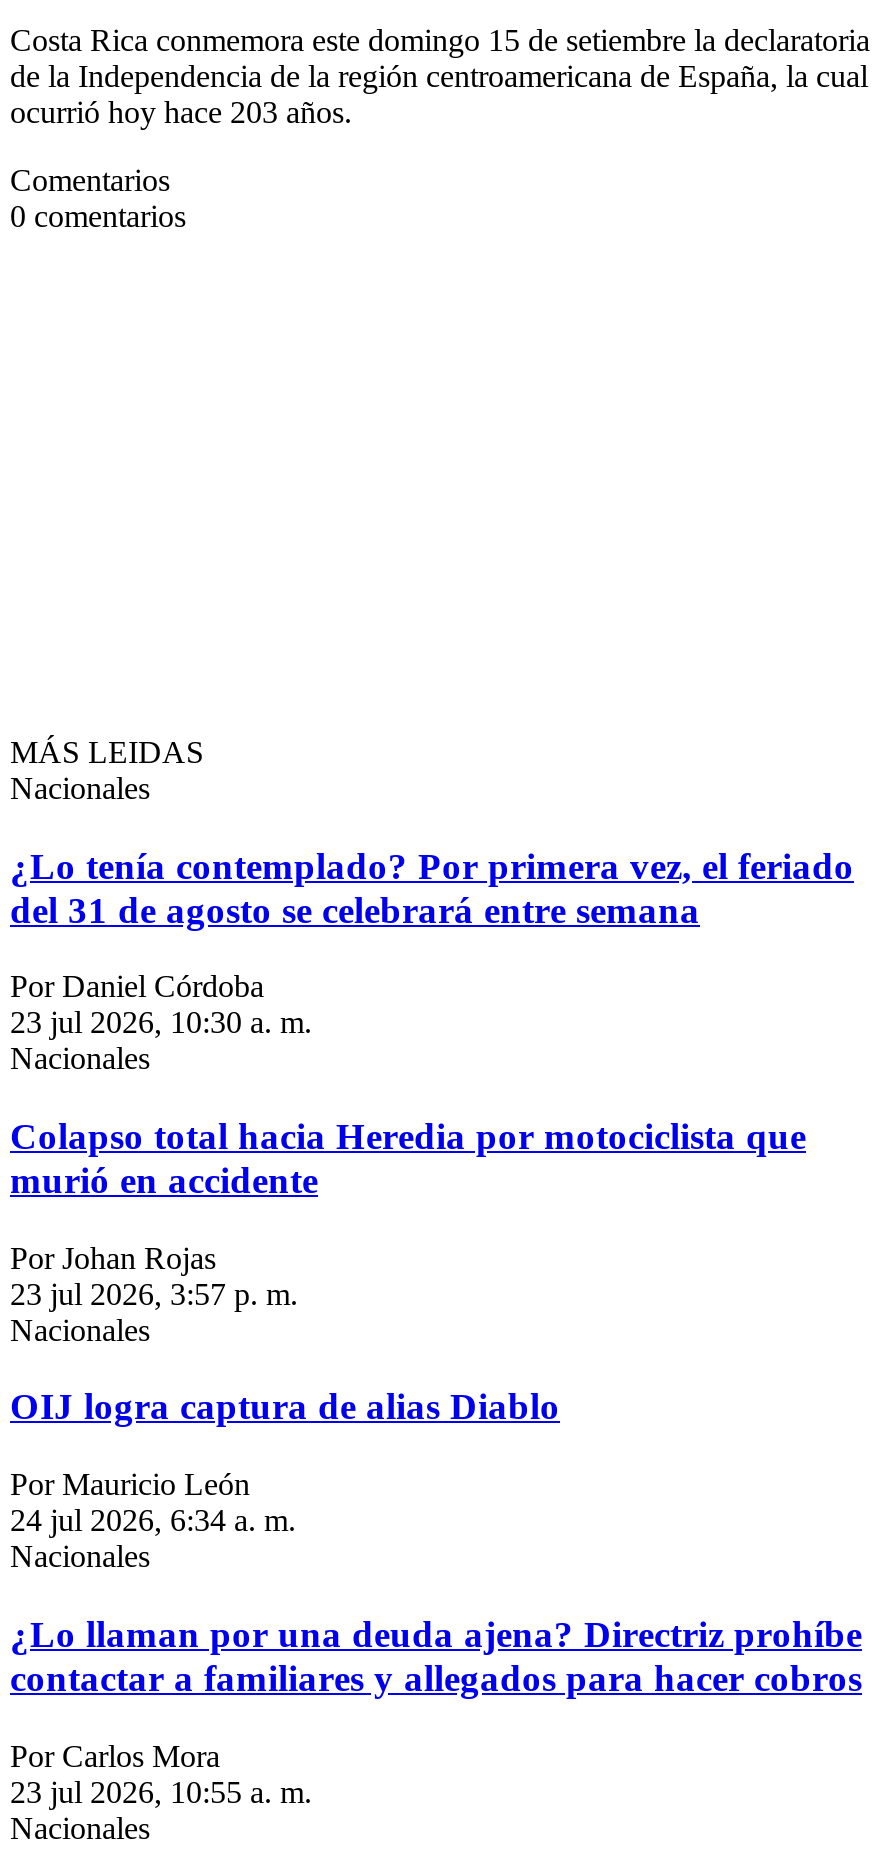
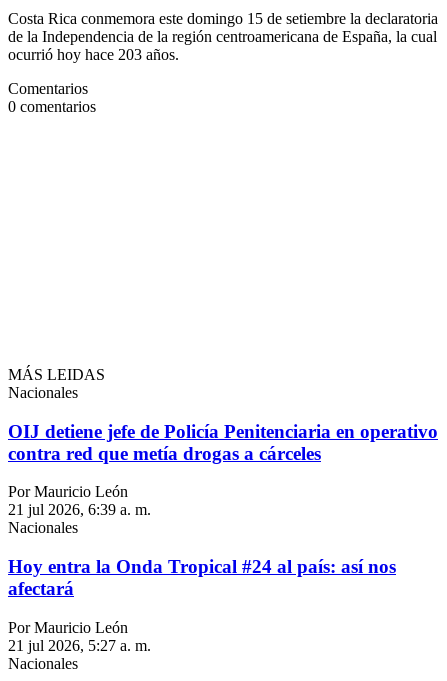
[10,844,854,1428] ¿Lo tenía contemplado? Por primera vez, el feriado | del 31 de agosto se celebrará entre semana | Por Daniel Córdoba | 23 jul 2026, 10:30 a. m. | Nacionales | Colapso total hacia Heredia por motociclista que | murió en accidente | Por Johan Rojas | 23 jul 2026, 3:57 p. m. | Nacionales | OIJ logra captura de alias Diablo -> [8,420,438,463] OIJ detiene jefe de Policía Penitenciaria en operativo | contra red que metía drogas a cárceles
[10,1503,296,1537] 24 jul 2026, 6:34 a. m. -> [8,501,151,518] 21 jul 2026, 6:39 a. m.
[10,1613,862,1699] ¿Lo llaman por una deuda ajena? Directriz prohíbe | contactar a familiares y allegados para hacer cobros -> [8,556,396,599] Hoy entra la Onda Tropical #24 al país: así nos | afectará
[10,1738,312,1808] Por Carlos Mora | 23 jul 2026, 10:55 a. m. -> [8,619,151,654] Por Mauricio León | 21 jul 2026, 5:27 a. m.

